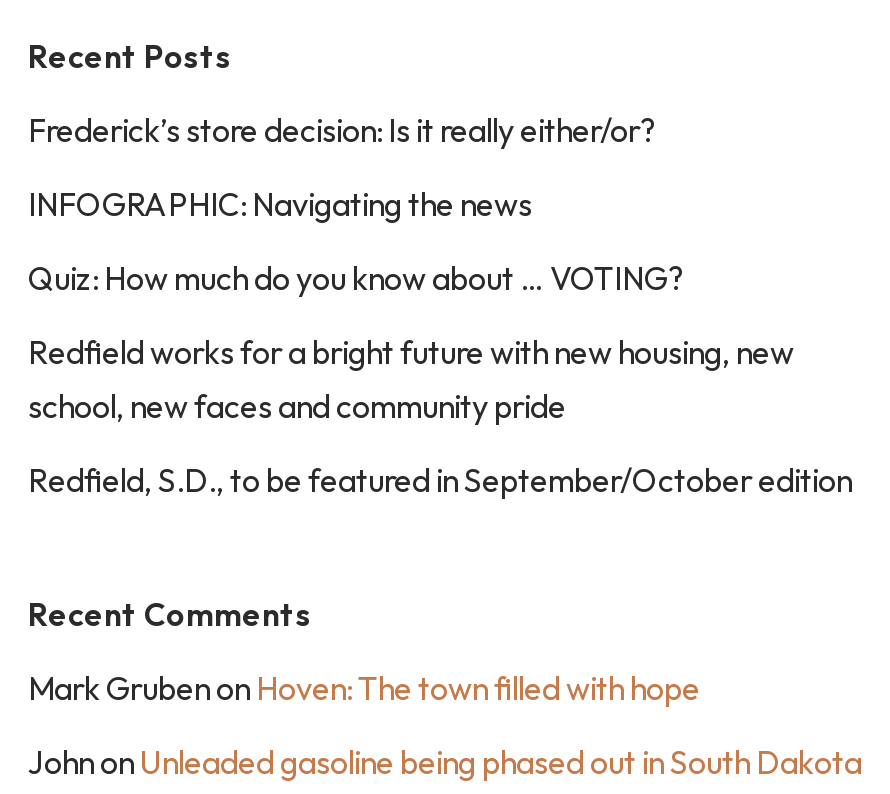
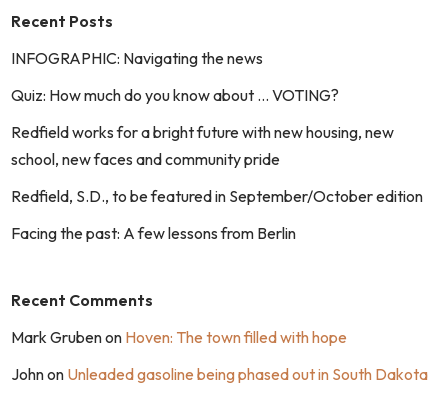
[28,109,656,149] Frederick’s store decision: Is it really either/or? -> none
moved [28,183,852,499] -> [11,48,423,206]: INFOGRAPHIC: Navigating the news | Quiz: How much do you know about … VOTING? | Redfield works for a bright future with new housing, new | school, new faces and community pride | Redfield, S.D., to be featured in September/October edition
none -> [11,223,296,243] Facing the past: A few lessons from Berlin

